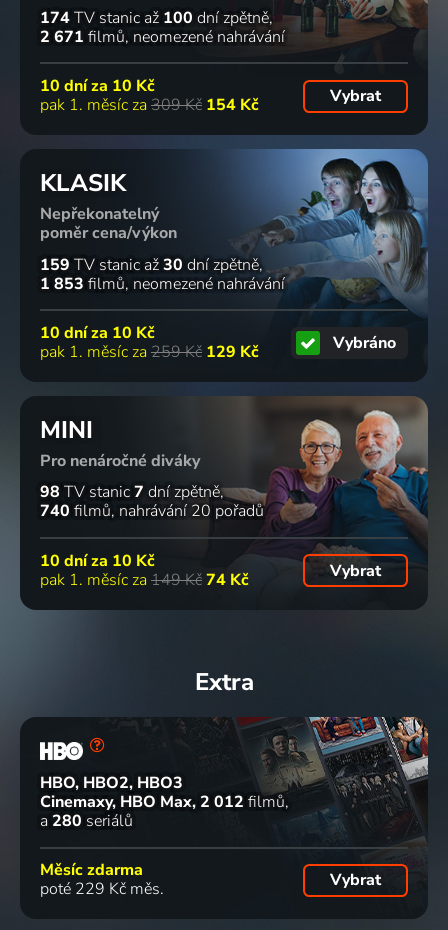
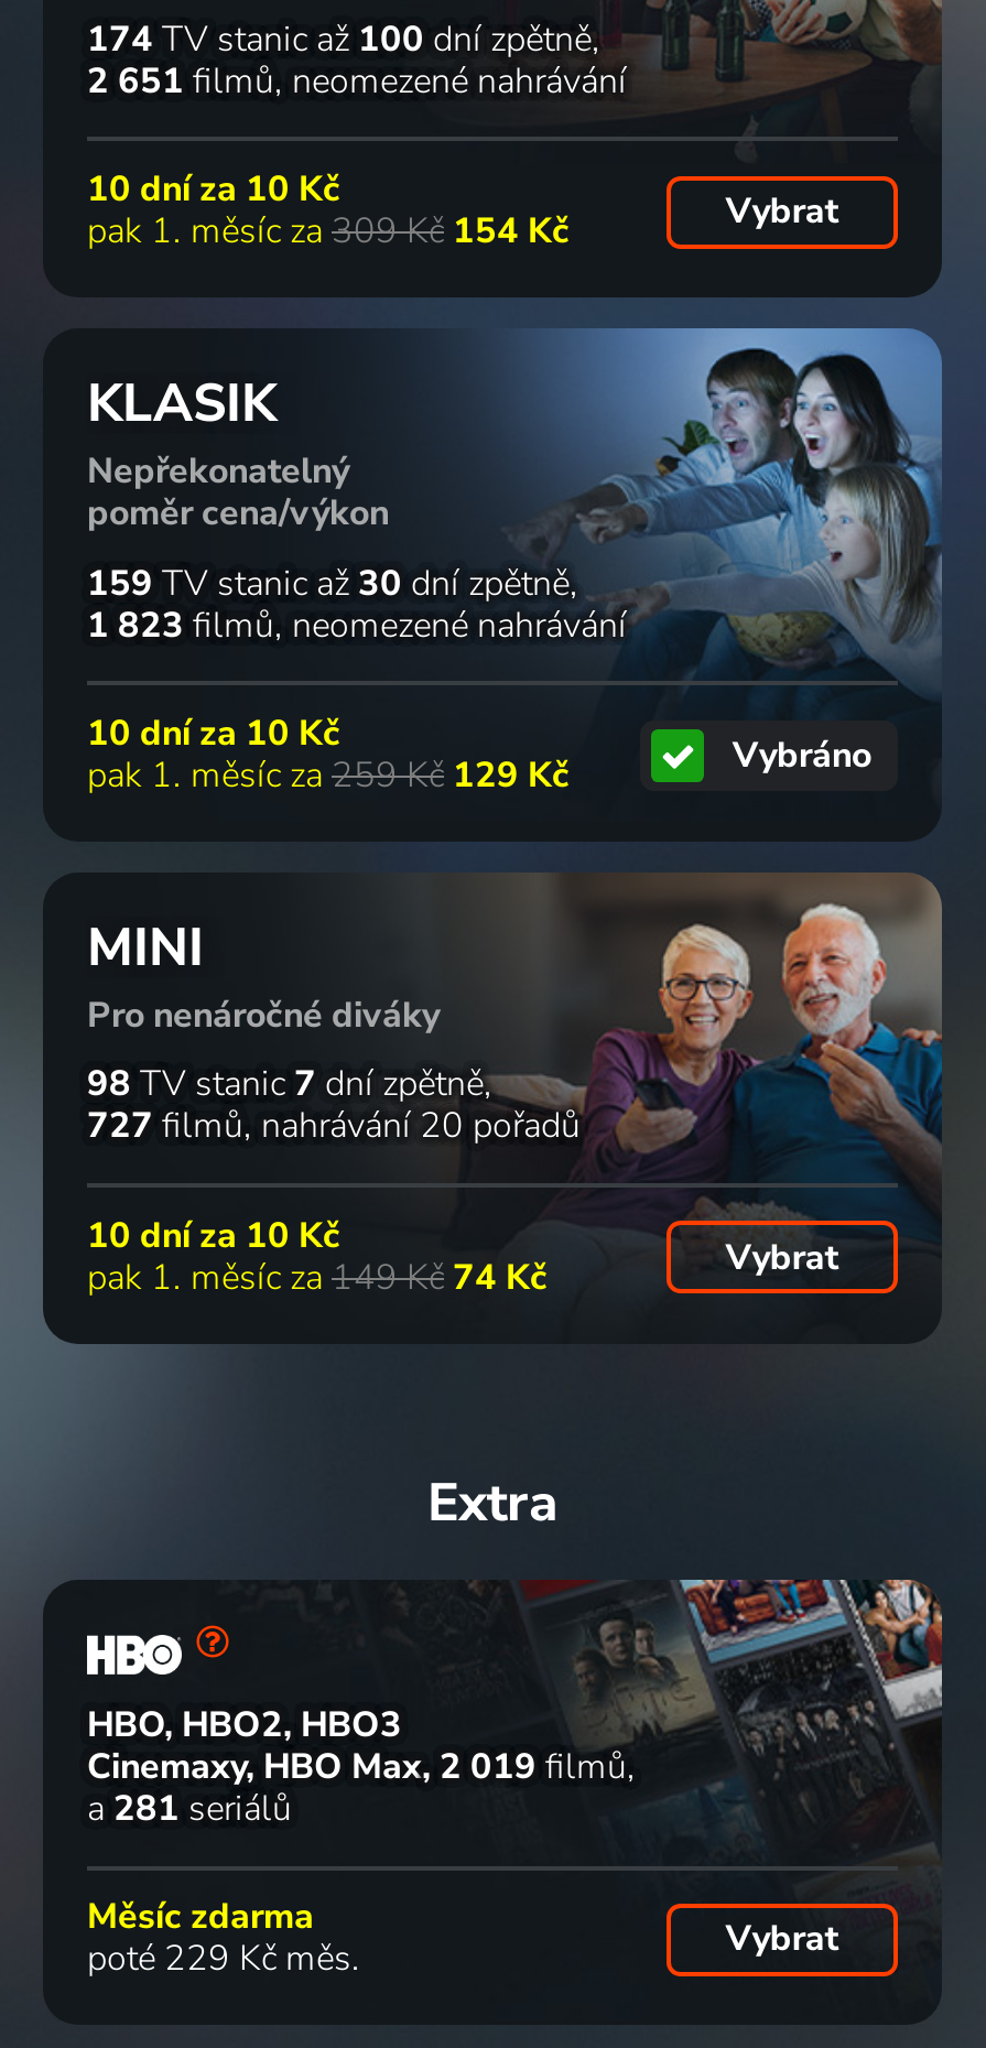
[40,26,285,48] 2 671 filmů neomezené nahrávání -> [87,57,627,105] 2 651 filmů neomezené nahrávání
[40,273,285,295] 1 853 filmů neomezené nahrávání -> [87,601,627,649] 1 823 filmů neomezené nahrávání
[40,500,264,522] 740 filmů nahrávání 20 pořadů -> [87,1103,581,1151] 727 filmů nahrávání 20 pořadů
[40,791,285,813] Cinemaxy, HBO Max 2 012 filmů -> [87,1743,627,1791] Cinemaxy, HBO Max 2 019 filmů
[40,810,133,832] a 280 seriálů -> [87,1785,292,1833] a 281 seriálů

